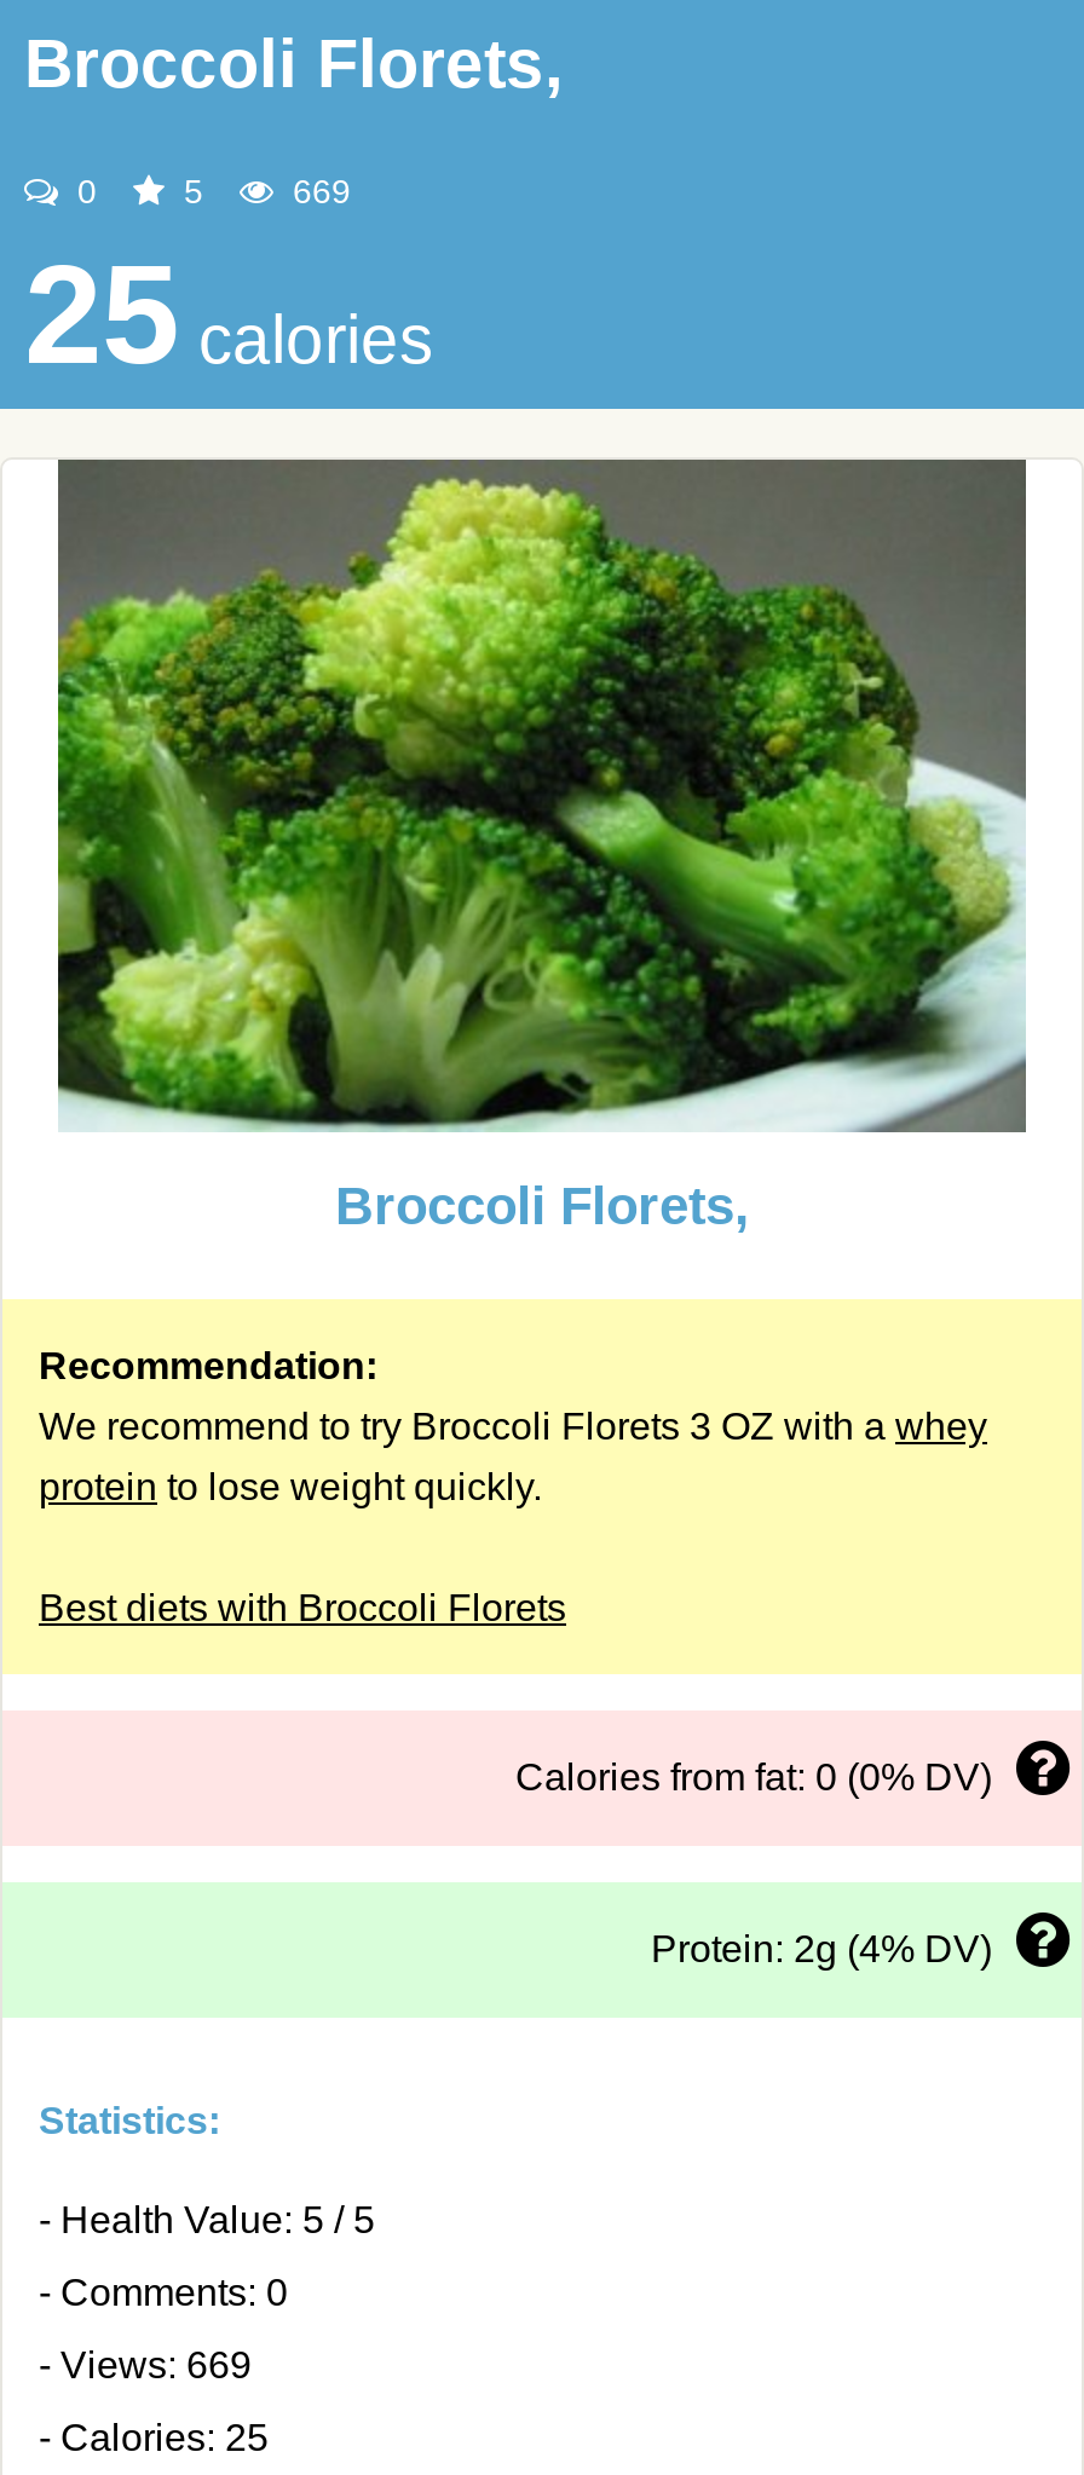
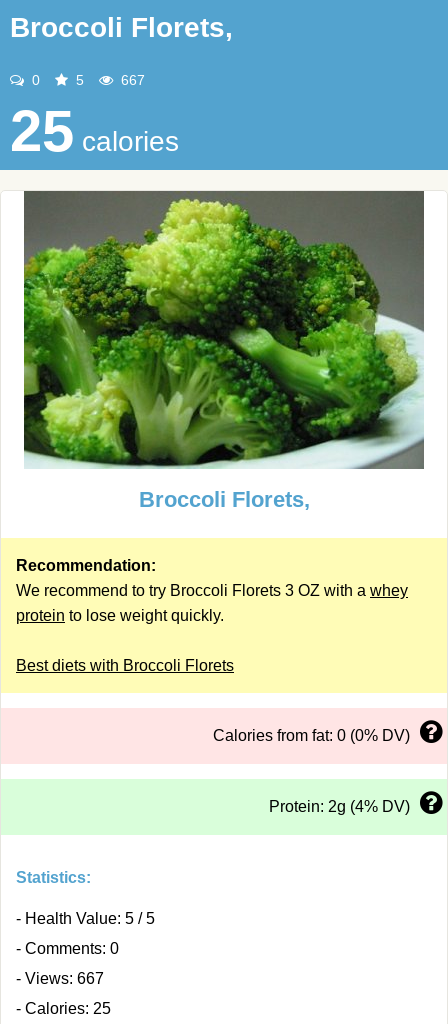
[283,172,351,210] 669 -> [117,72,145,88] 667
[39,2344,252,2385] - Views: 669 -> [16,970,104,987] - Views: 667

